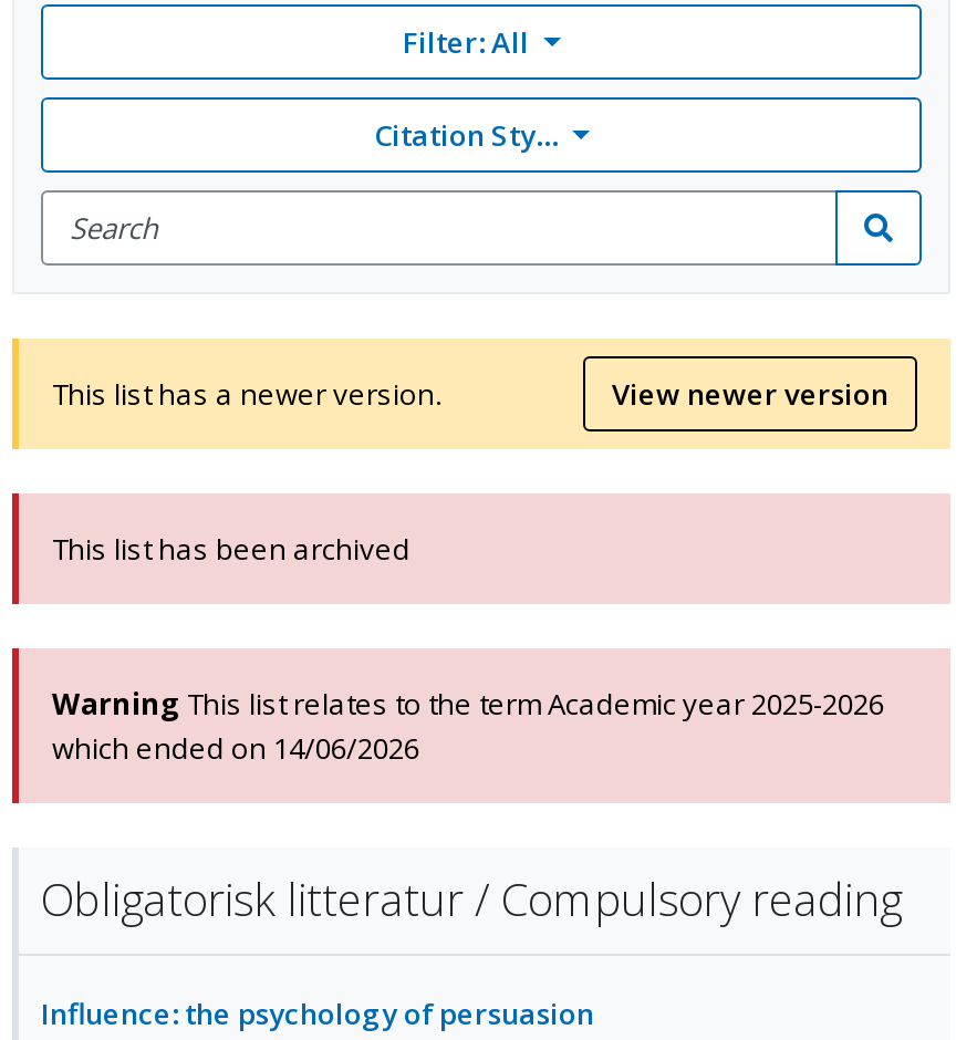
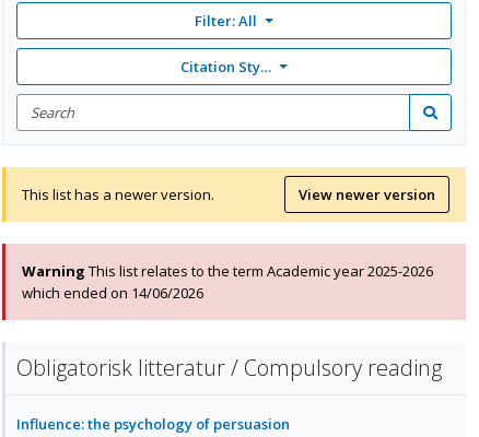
[52,529,410,569] This list has been archived -> none

